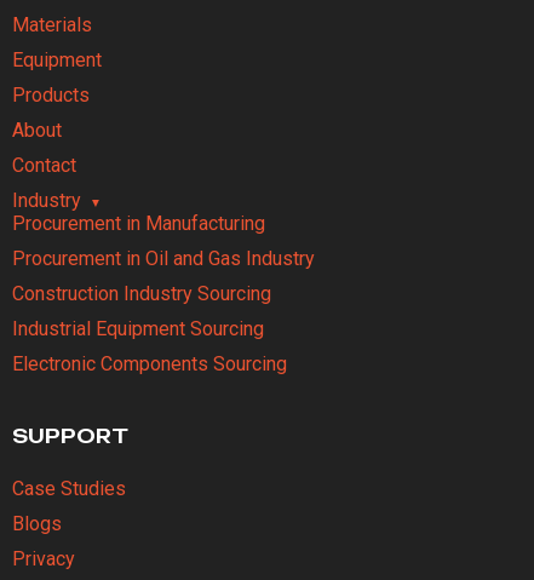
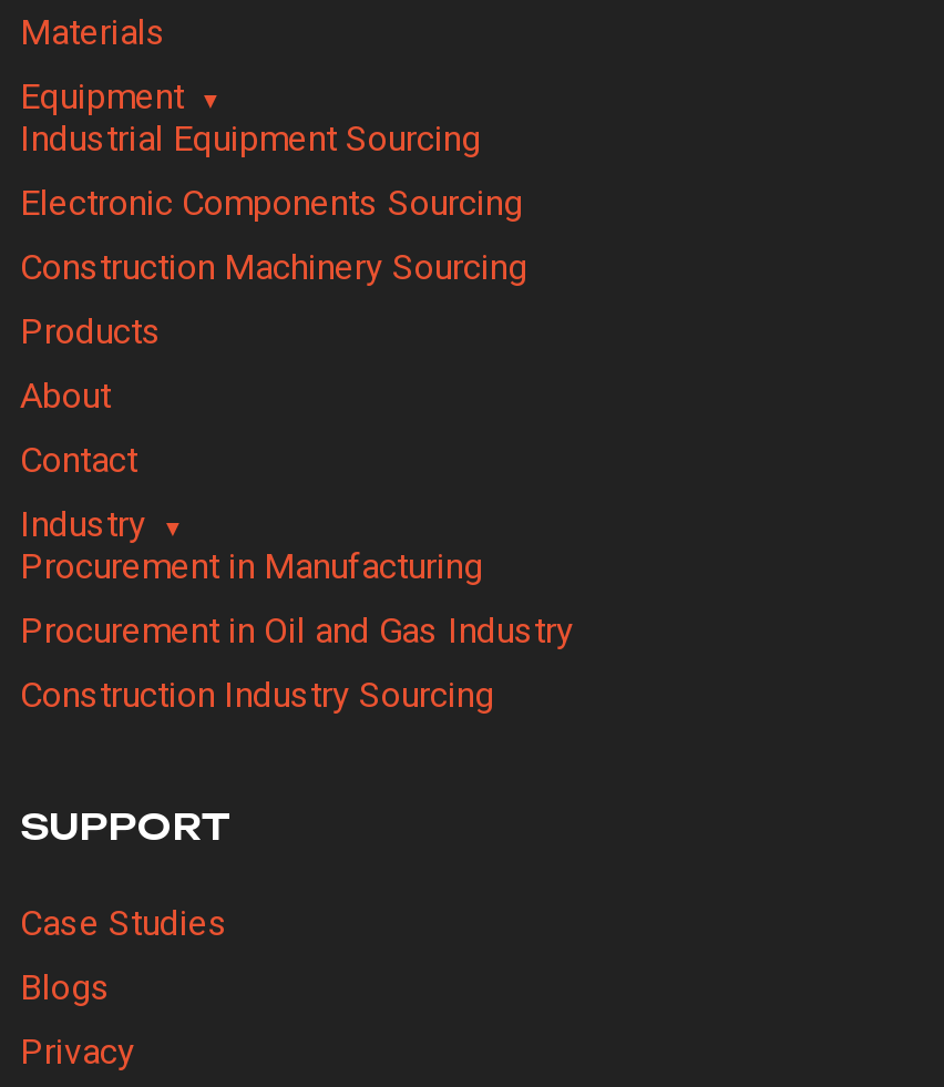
none -> [20,246,527,288] Construction Machinery Sourcing
moved [13,84,315,305] -> [20,310,574,716]: Products | About | Contact | Industry | Procurement in Manufacturing | Procurement in Oil and Gas Industry | Construction Industry Sourcing
moved [13,317,287,375] -> [20,118,523,224]: Industrial Equipment Sourcing | Electronic Components Sourcing

